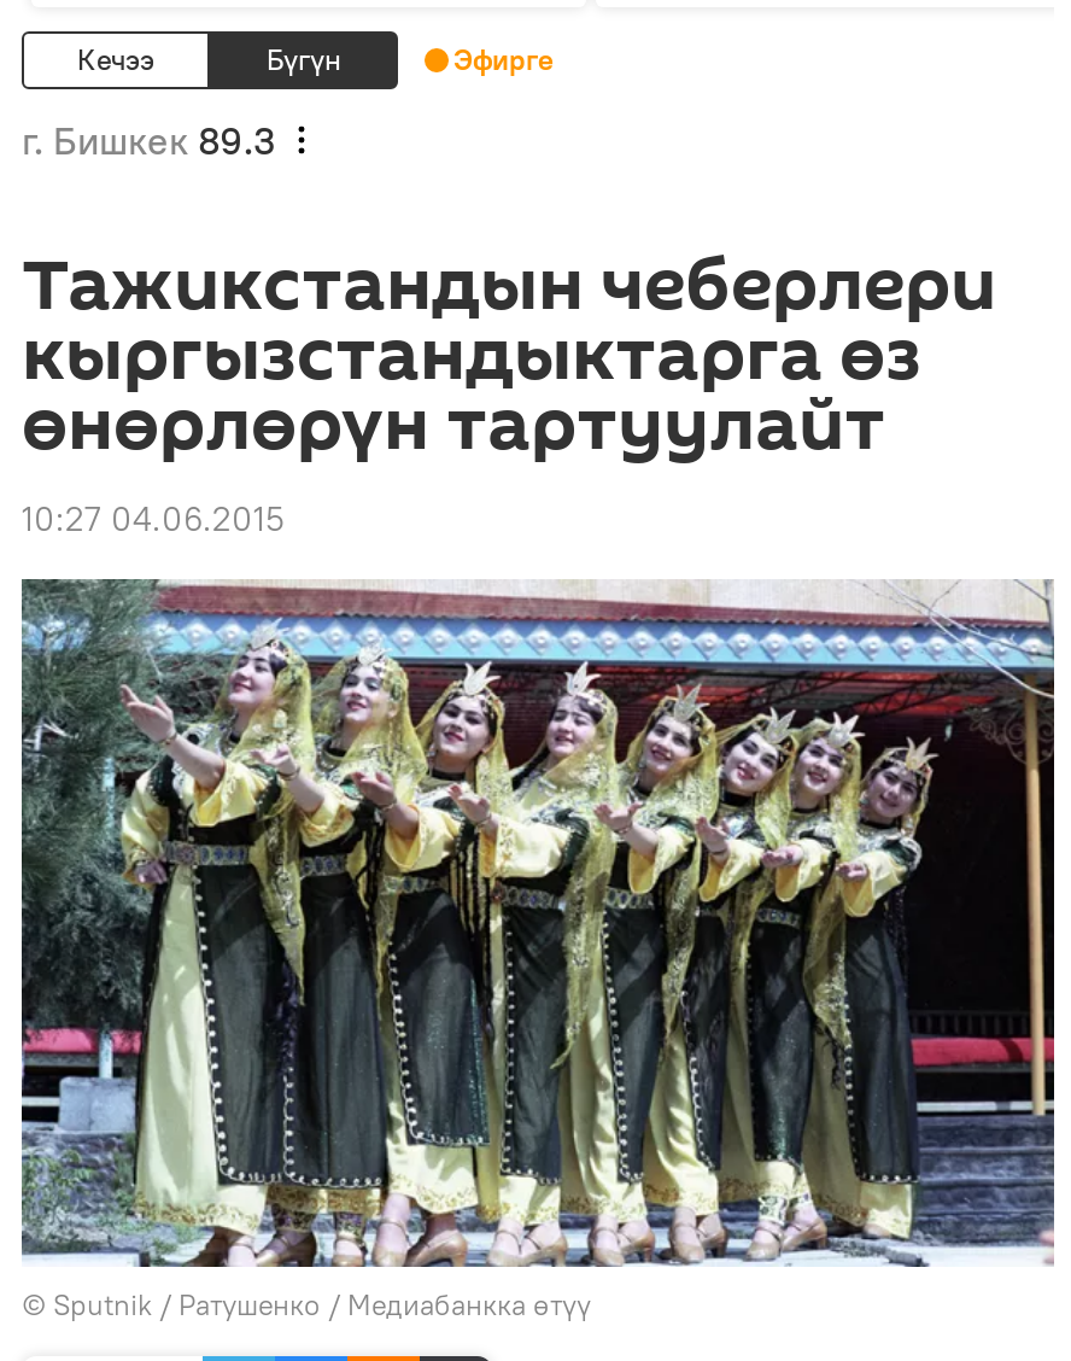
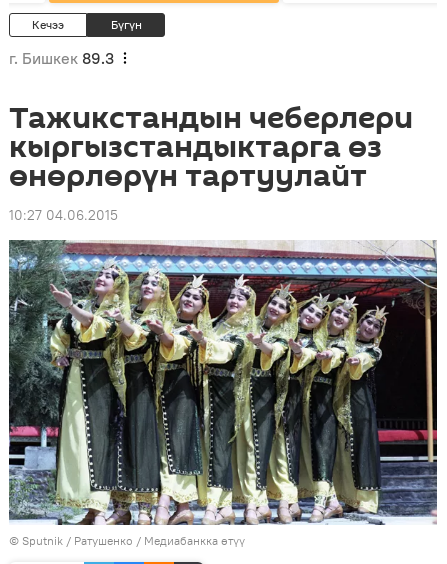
[453,41,552,77] Эфирге -> none

